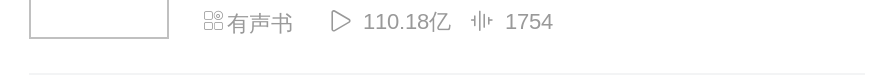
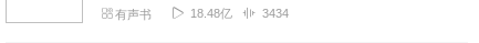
[363,9,553,33] 110.18亿 | 1754 -> [190,7,289,20] 18.48亿 | 3434

